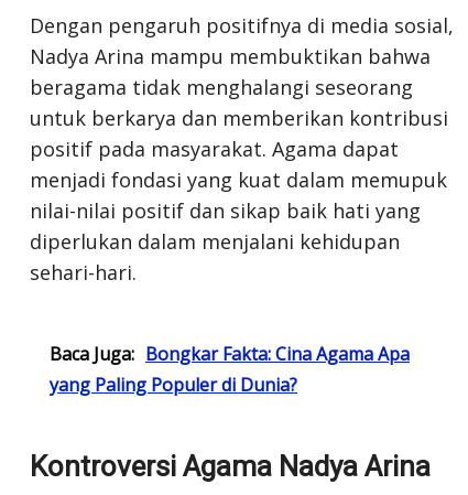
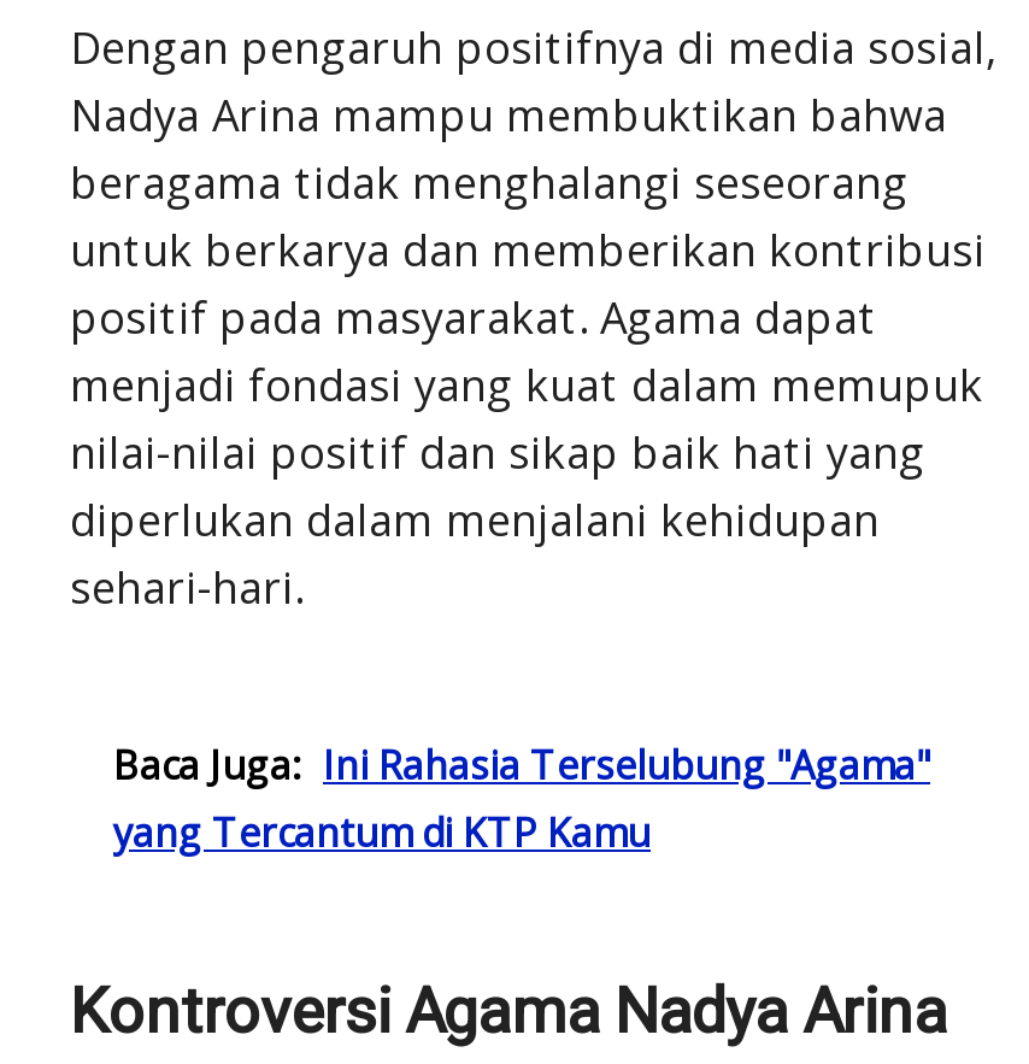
[50,342,410,397] Baca Juga: Bongkar Fakta: Cina Agama Apa | yang Paling Populer di Dunia? -> [113,739,930,859] Baca Juga: Ini Rahasia Terselubung "Agama" | yang Tercantum di KTP Kamu

